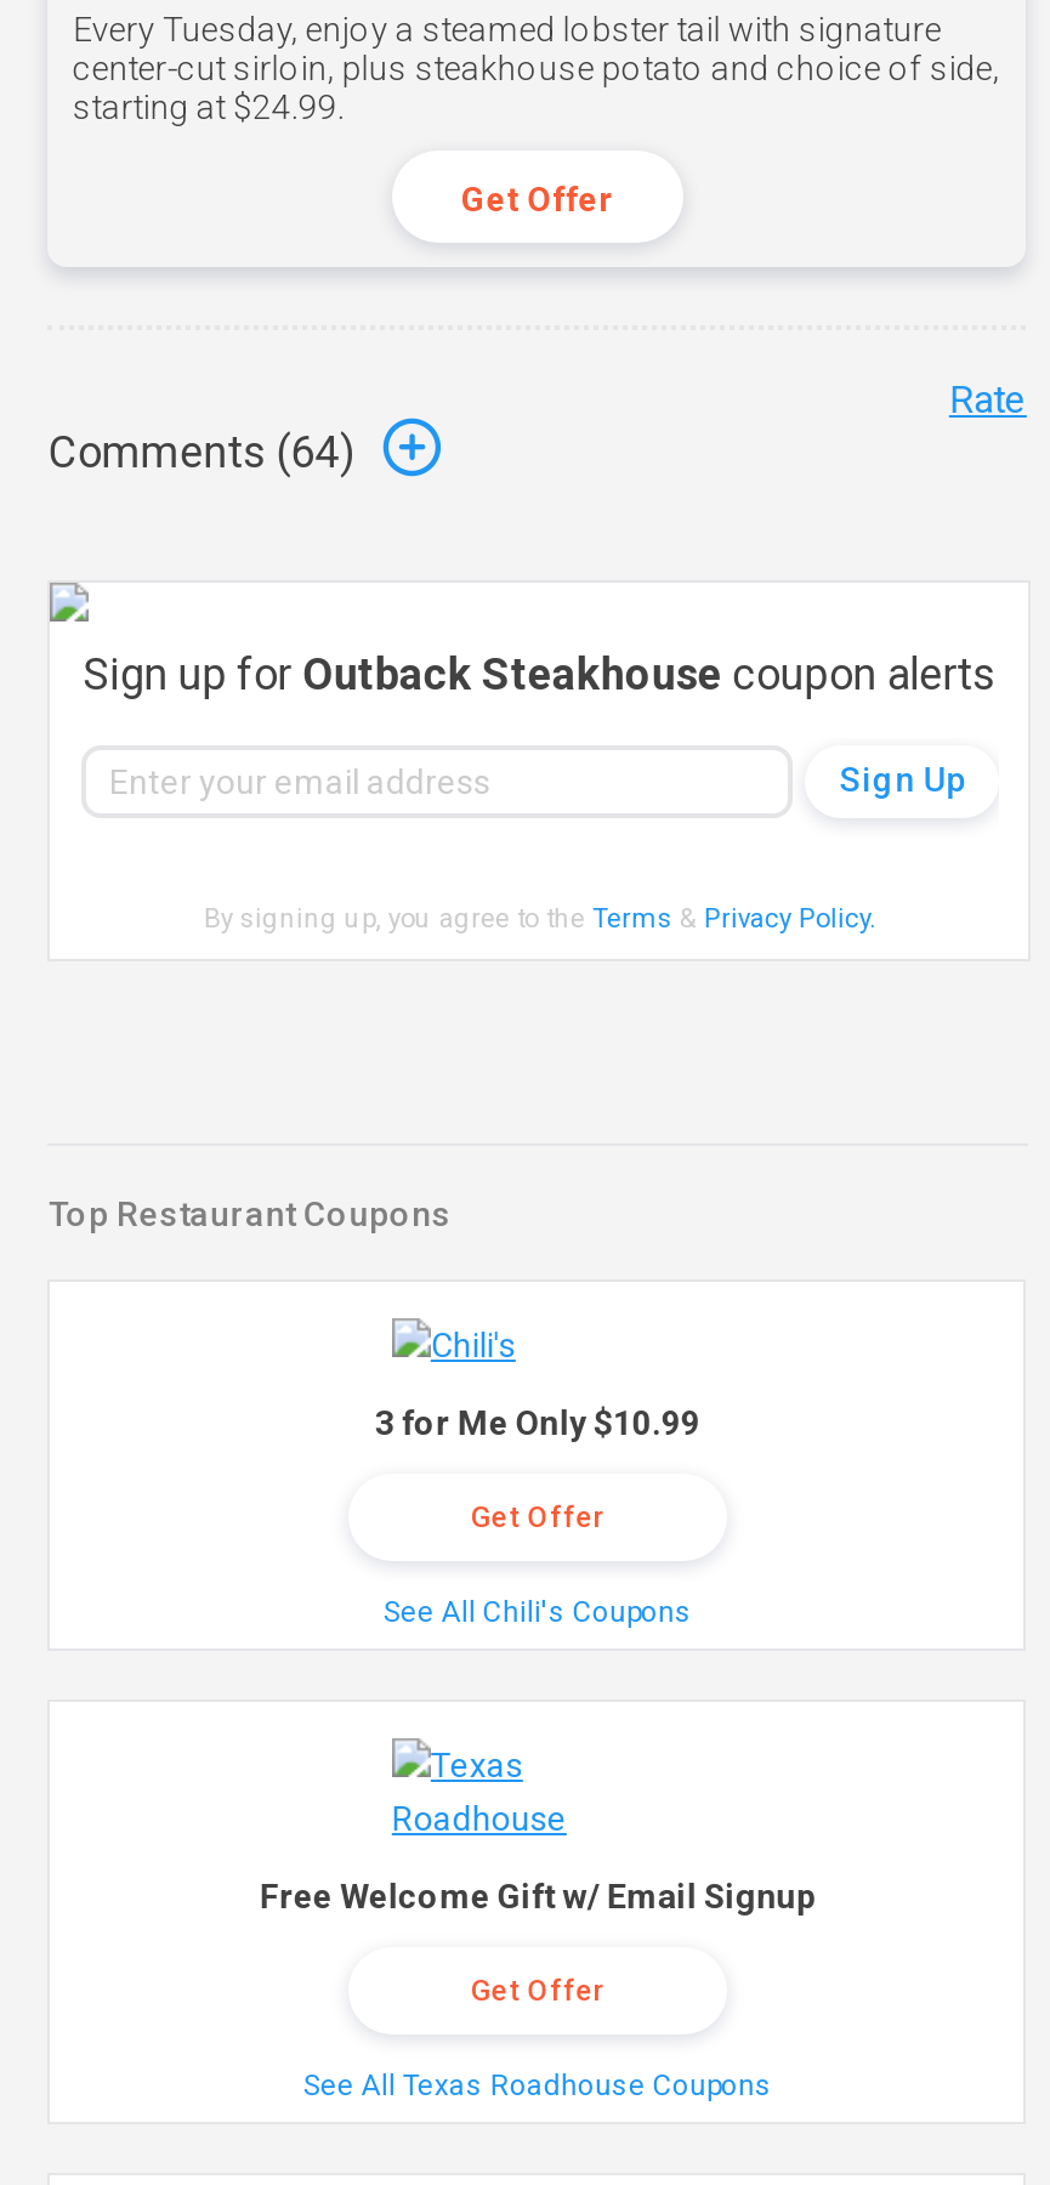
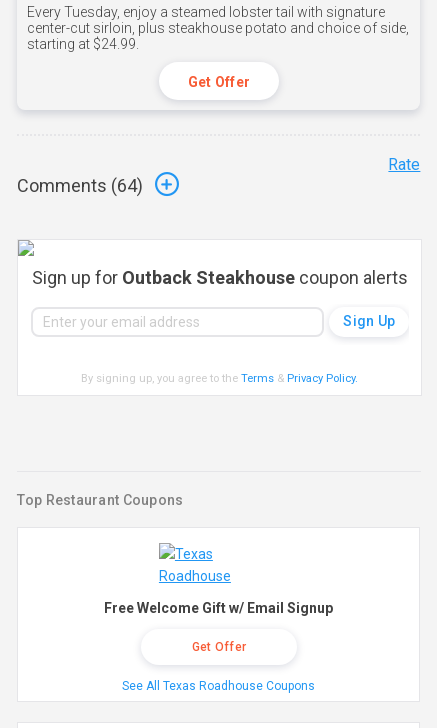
[375,1404,700,1630] 3 for Me Only $10.99 | Get Offer | See All Chili's Coupons -> none

